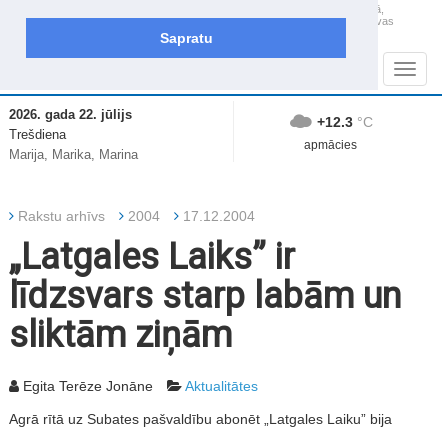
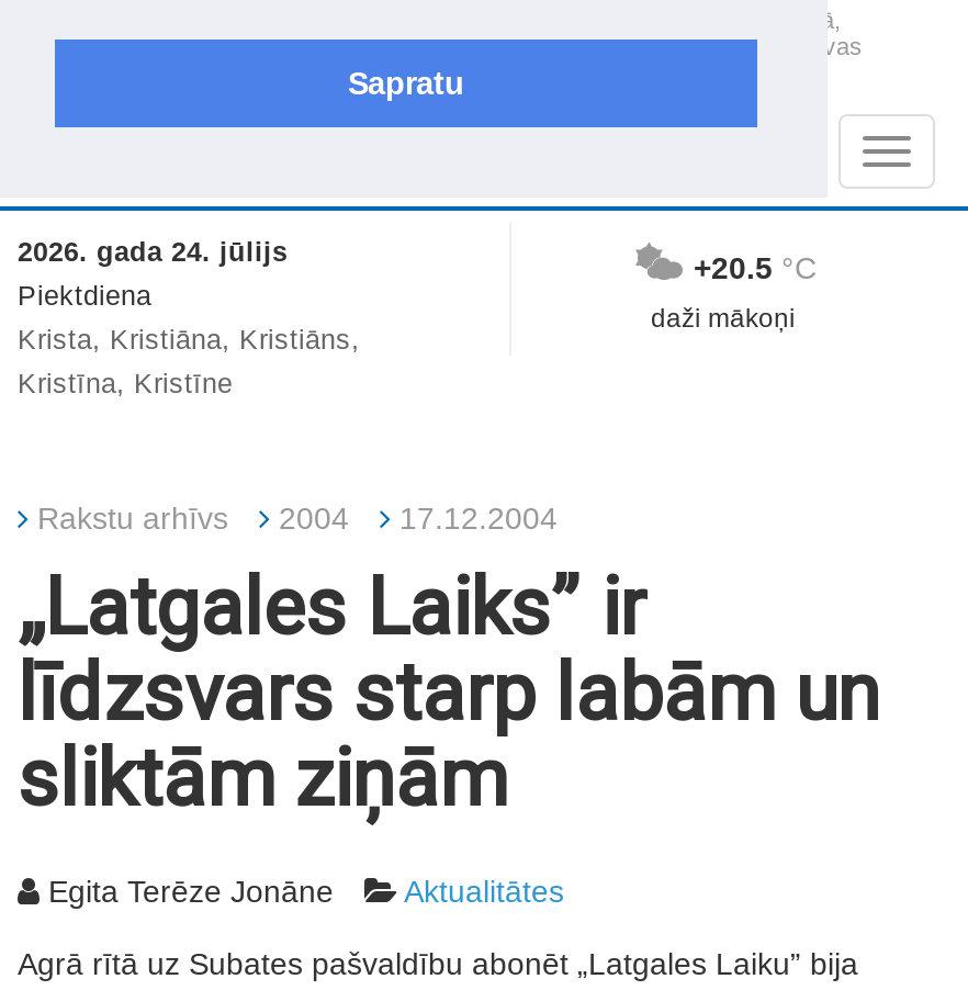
[9,108,138,162] 2026. gada 22. jūlijs | Trešdiena | Marija, Marika, Marina -> [18,238,360,400] 2026. gada 24. jūlijs | Piektdiena | Krista, Kristiāna, Kristiāns, | Kristīna, Kristīne
[317,114,373,130] +12.3 °C -> [694,251,817,286] +20.5 °C
[304,138,357,152] apmācies -> [651,304,796,334] daži mākoņi

